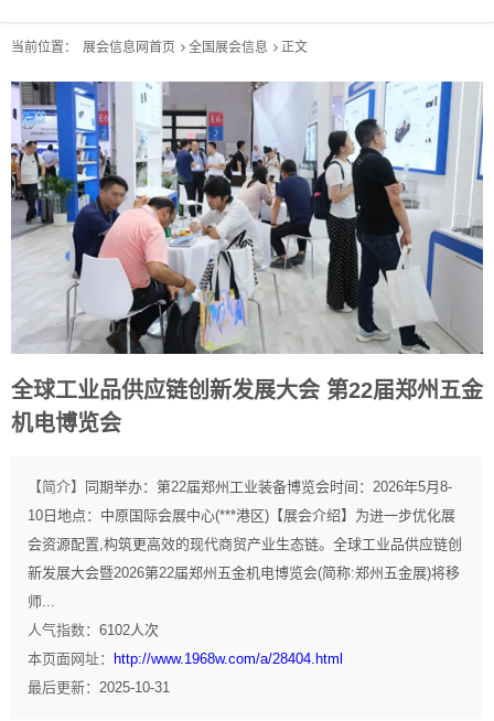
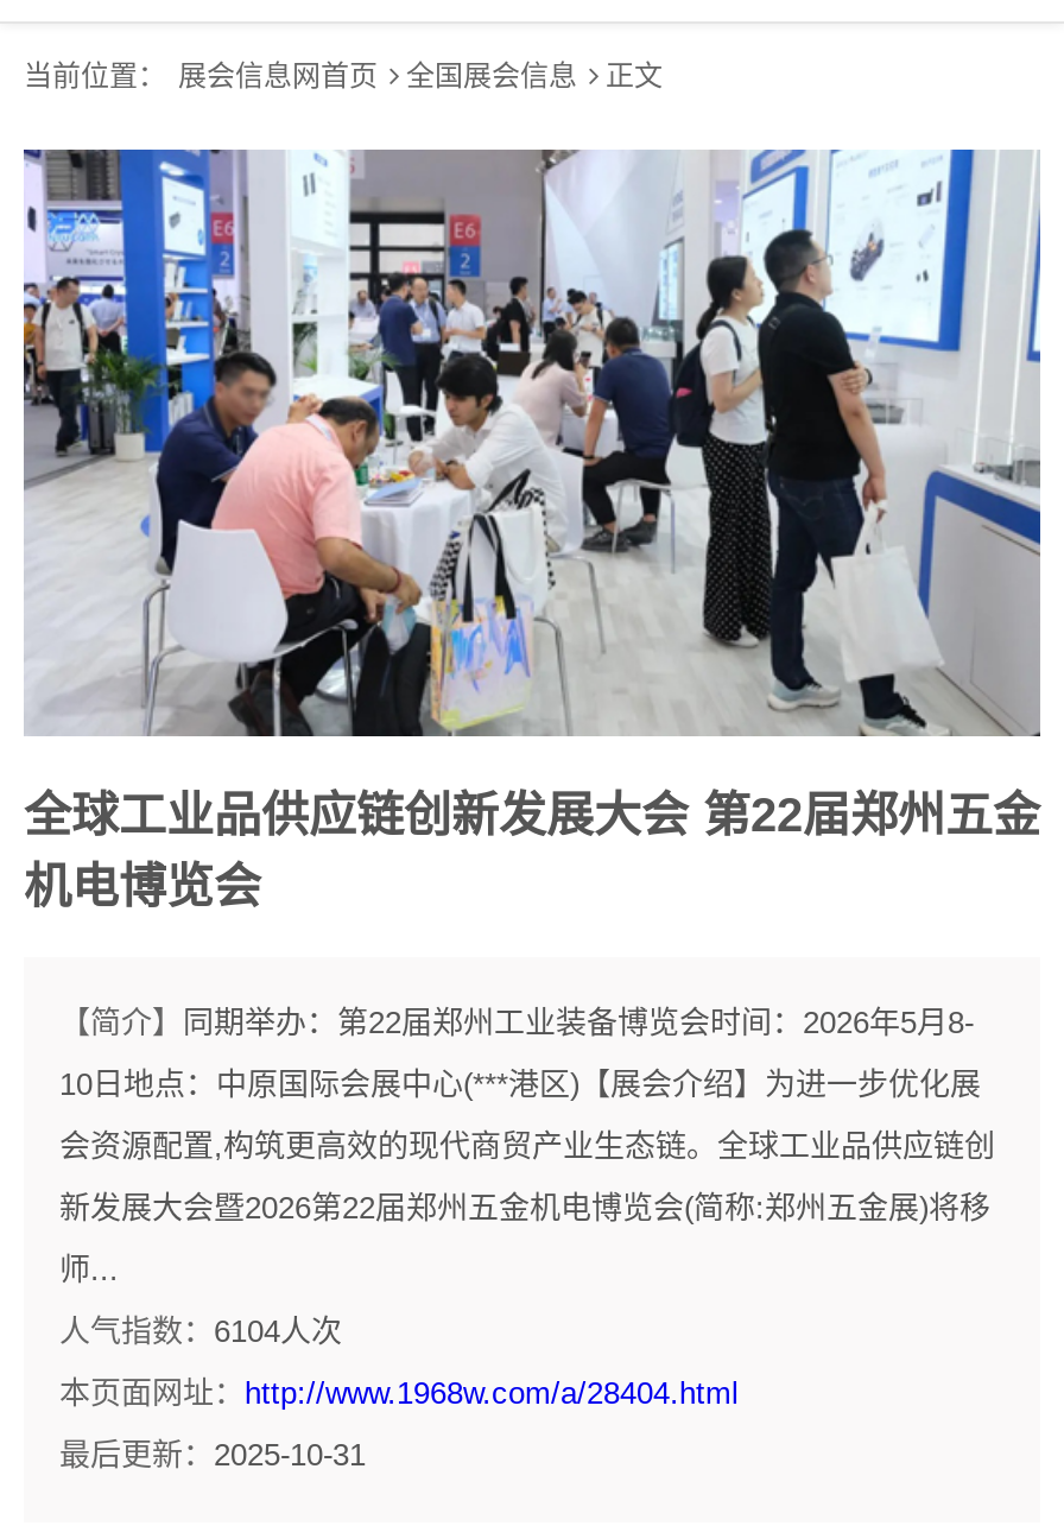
[28,622,159,638] 人气指数：6102人次 -> [59,1313,342,1349] 人气指数：6104人次

